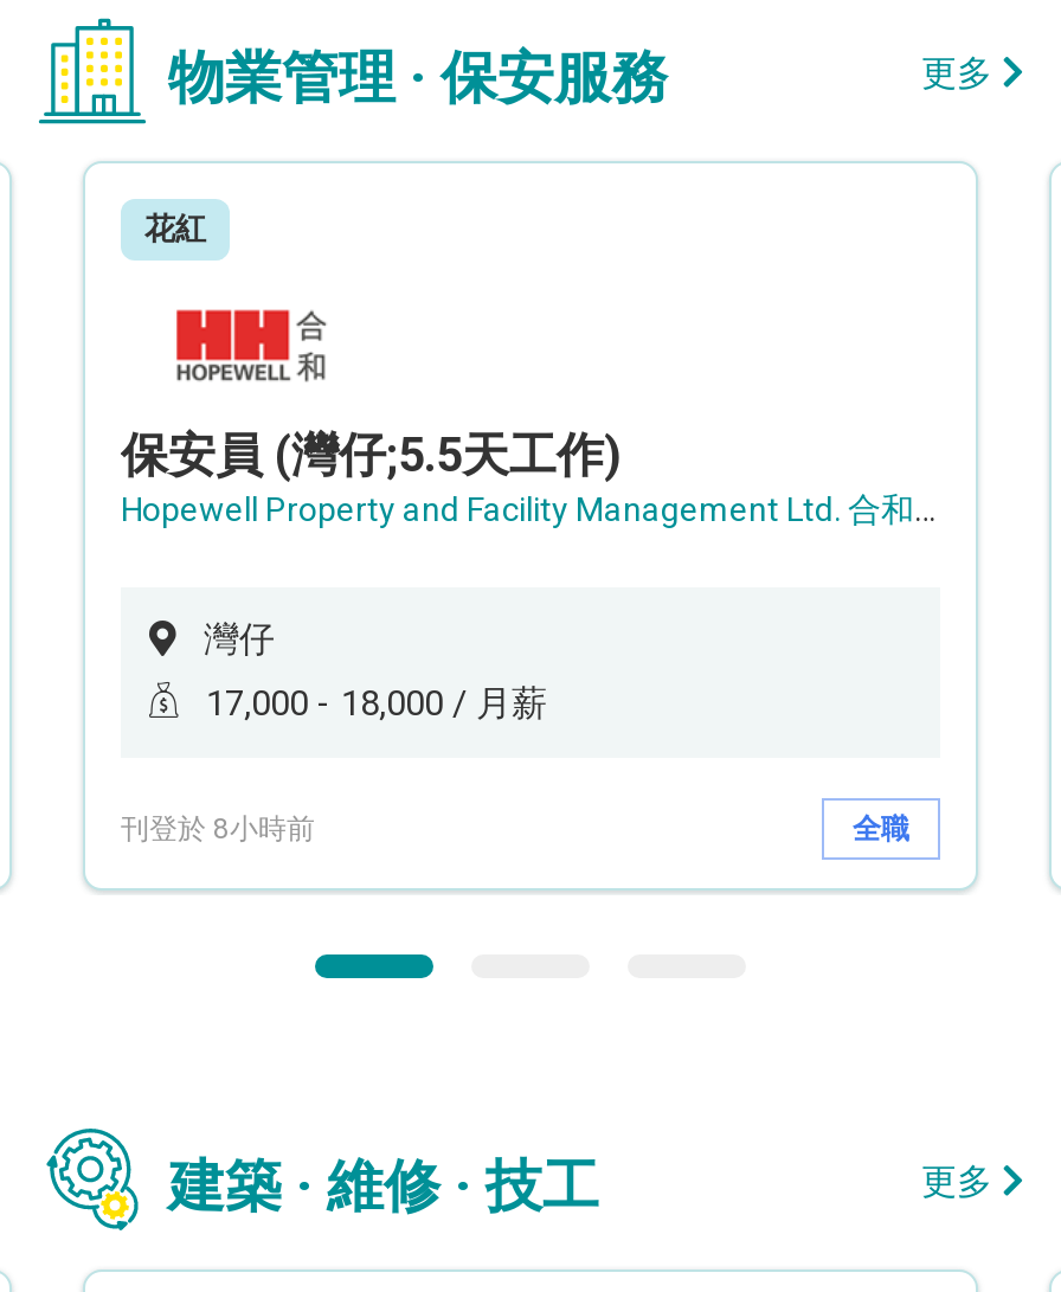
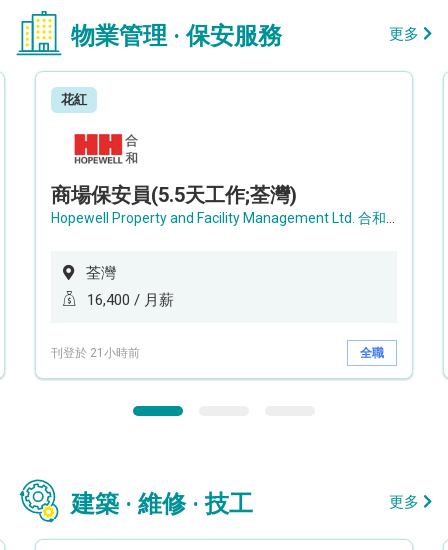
[121,426,620,483] 保安員 (灣仔;5.5天工作) -> [51,183,297,207] 商場保安員(5.5天工作;荃灣)
[204,619,275,661] 灣仔 -> [86,264,116,282] 荃灣
[206,683,547,725] 17,000 - 18,000 / 月薪 -> [87,291,174,309] 16,400 / 月薪
[121,811,315,844] 刊登於 8小時前 -> [51,345,140,359] 刊登於 21小時前

